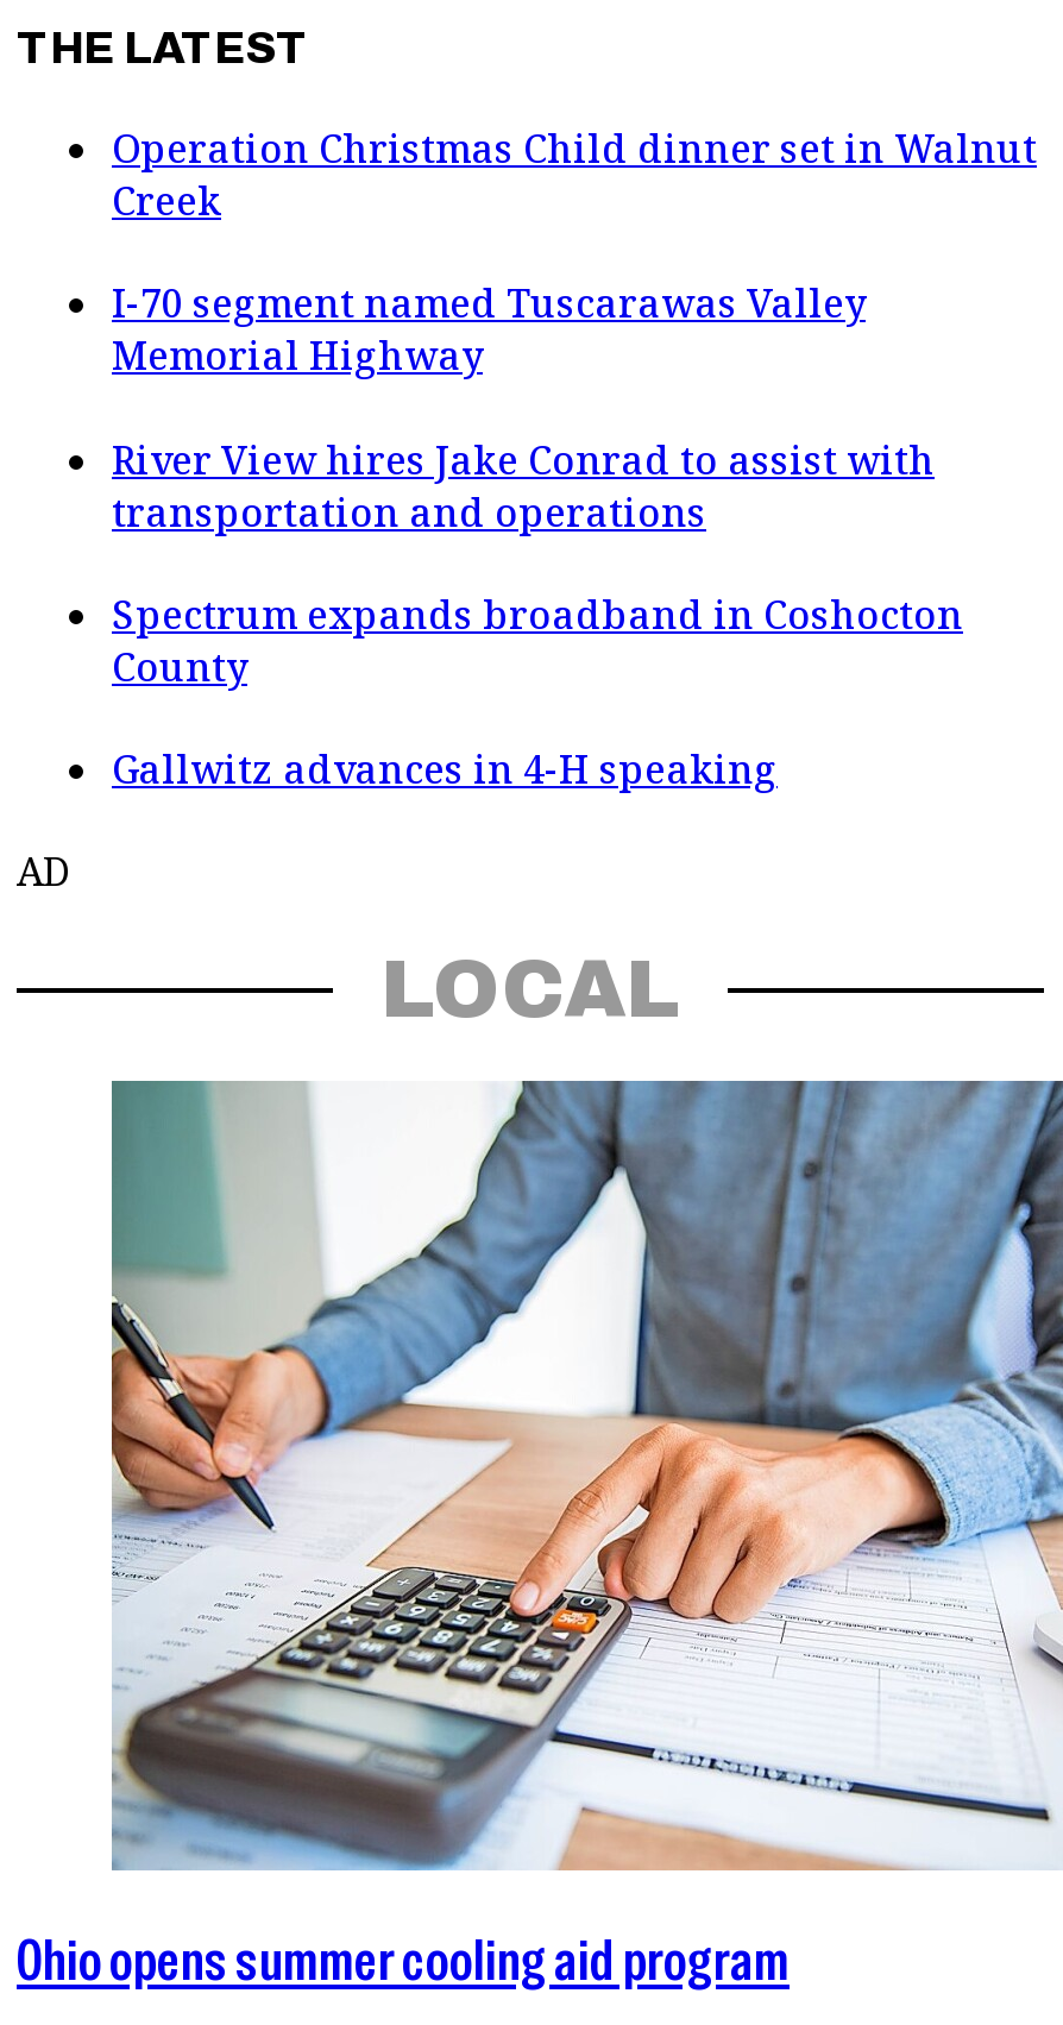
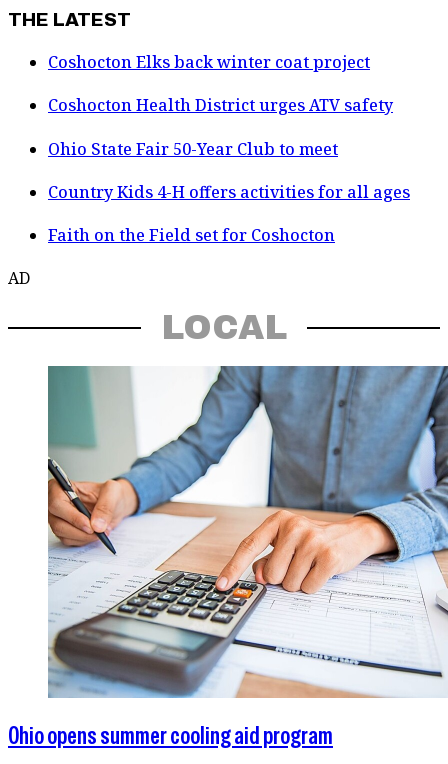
[112,122,1037,227] Operation Christmas Child dinner set in Walnut | Creek -> [48,51,370,73] Coshocton Elks back winter coat project
[112,278,866,382] I-70 segment named Tuscarawas Valley | Memorial Highway -> [48,94,393,116] Coshocton Health District urges ATV safety
[112,433,935,538] River View hires Jake Conrad to assist with | transportation and operations -> [48,138,338,160] Ohio State Fair 50-Year Club to meet
[112,588,963,693] Spectrum expands broadband in Coshocton | County -> [48,181,410,203] Country Kids 4-H offers activities for all ages
[112,743,778,796] Gallwitz advances in 4-H speaking -> [48,224,335,246] Faith on the Field set for Coshocton

